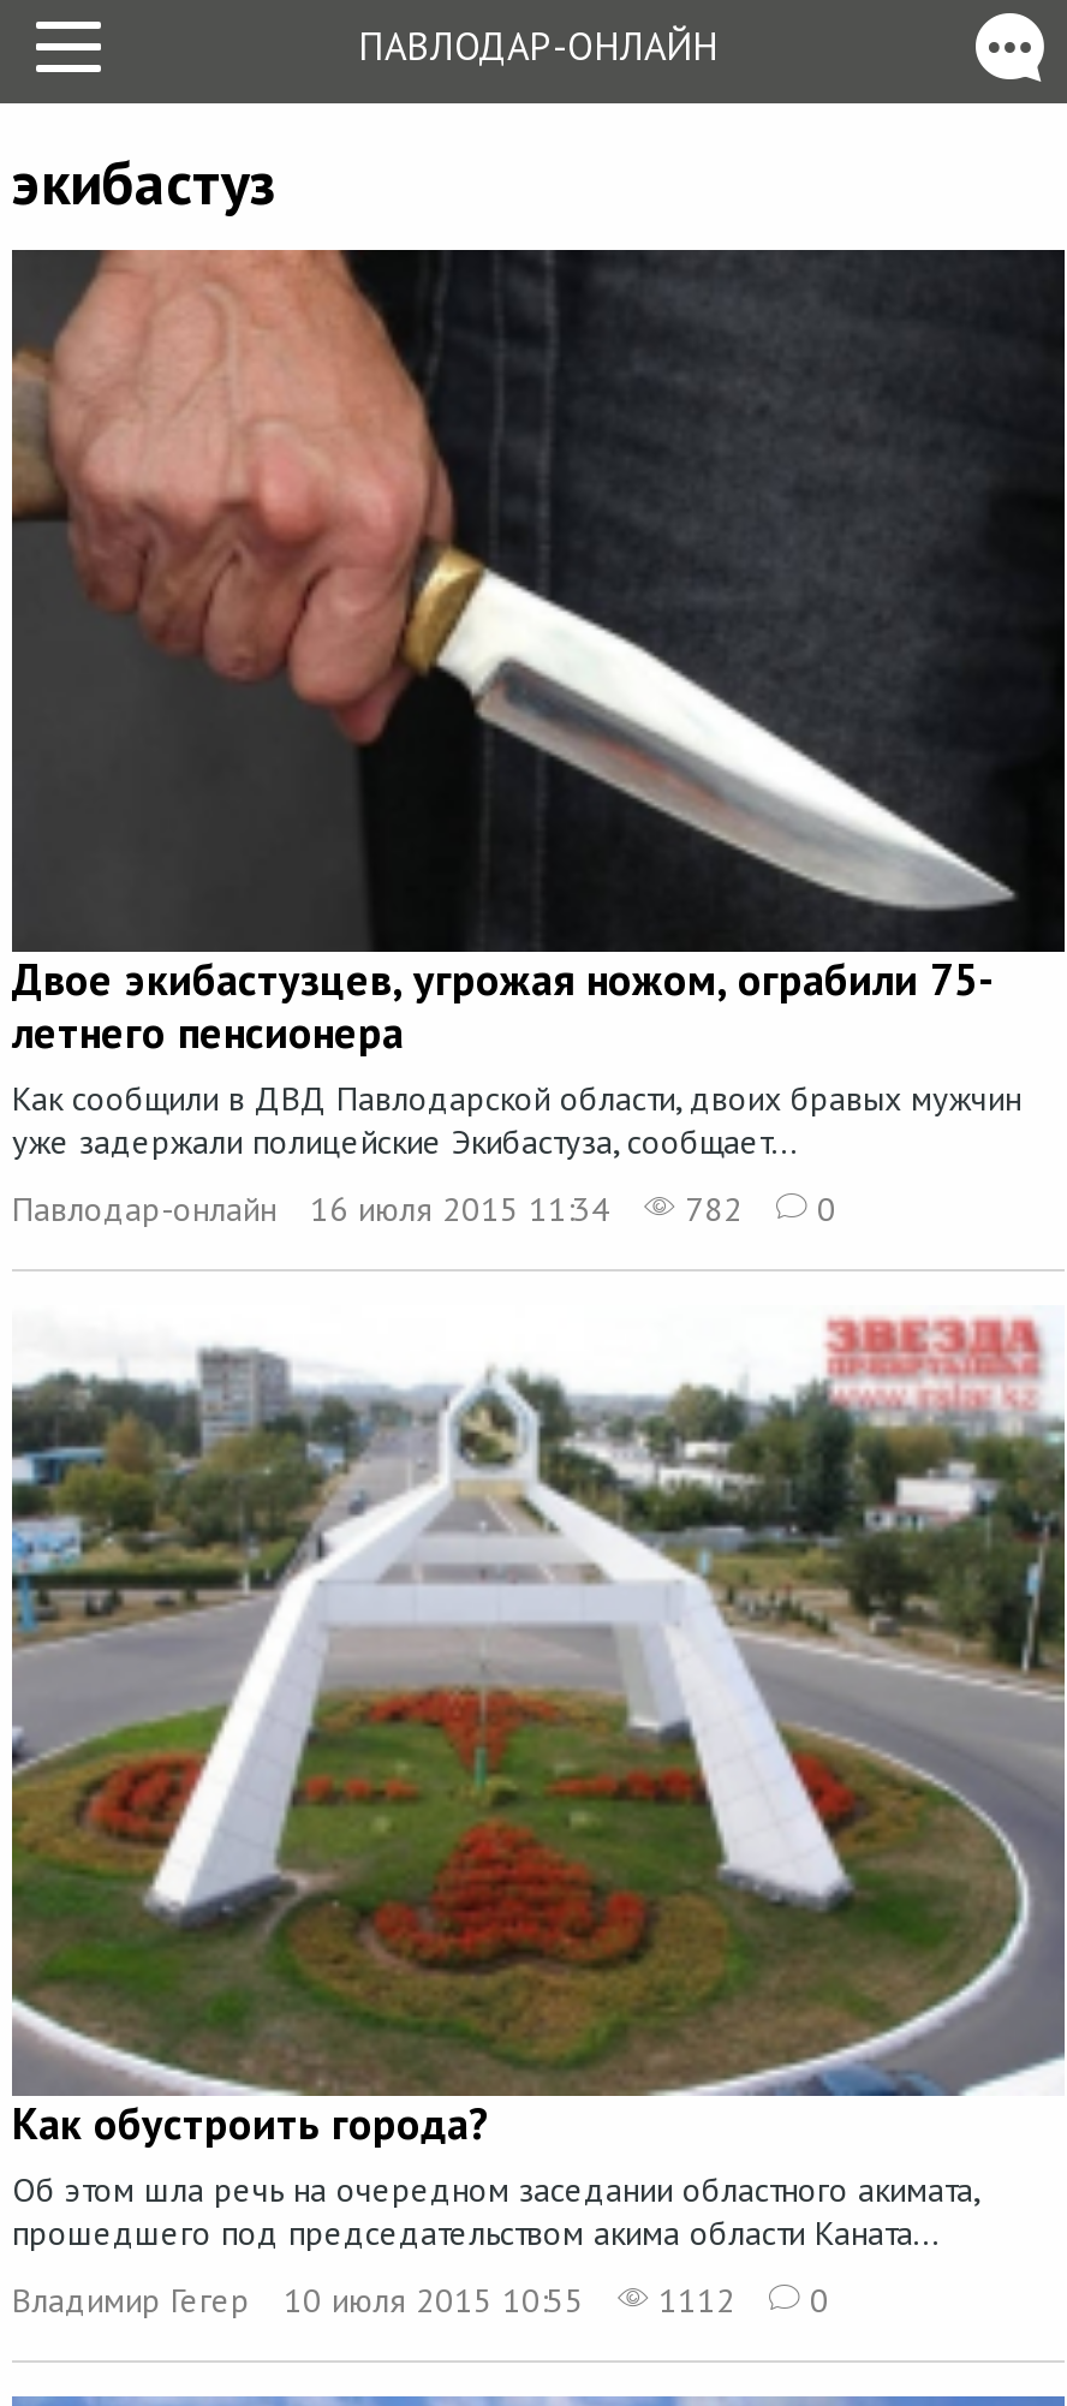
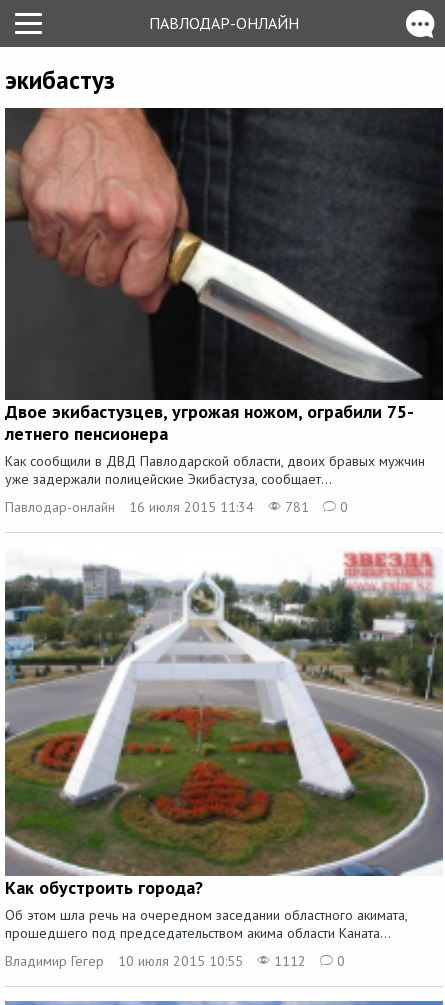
[12,1187,836,1231] Павлодар-онлайн 16 июля 2015 11:34 782 0 -> [5,498,348,516] Павлодар-онлайн 16 июля 2015 11:34 781 0

